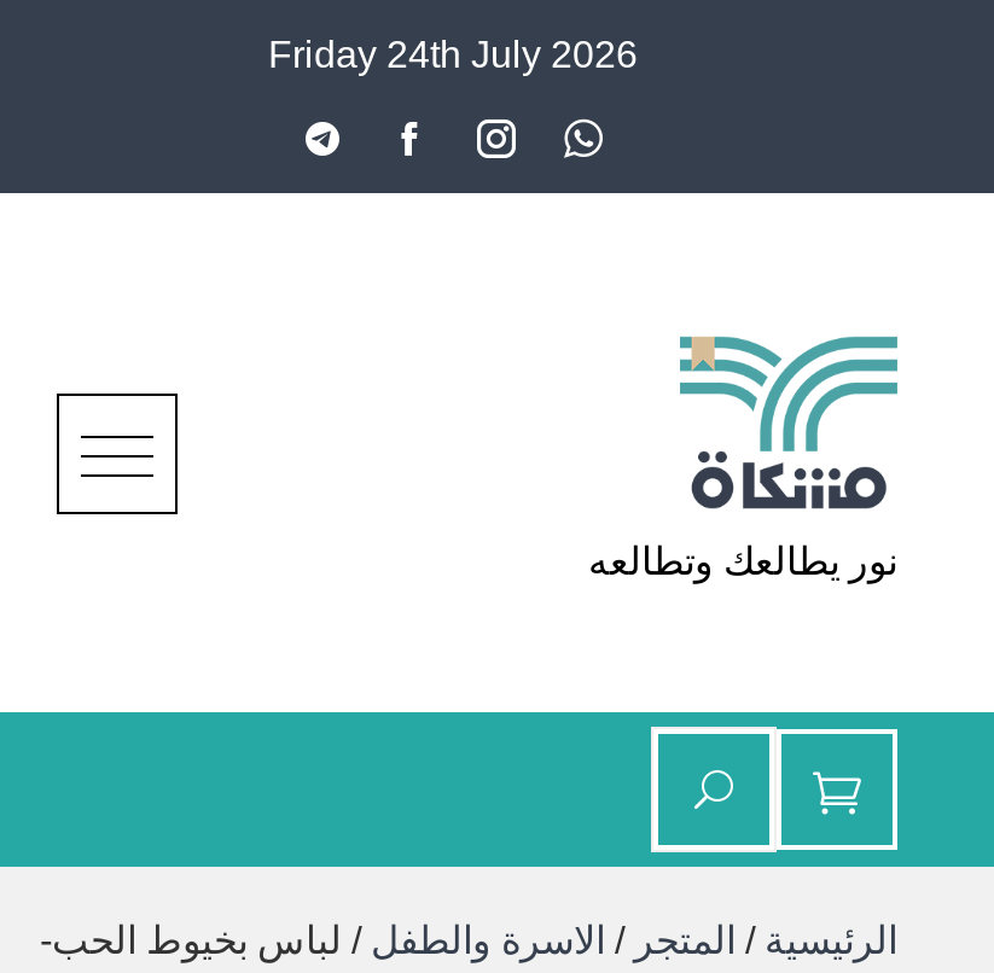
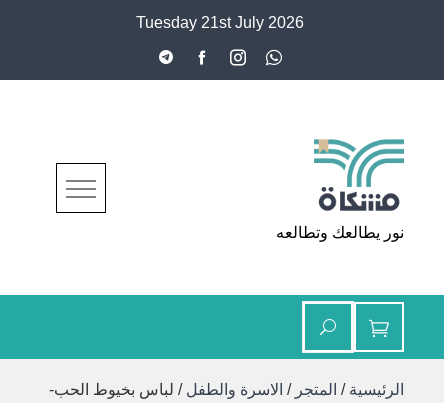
[268,34,638,75] Friday 24th July 2026 -> [136,14,304,31] Tuesday 21st July 2026

